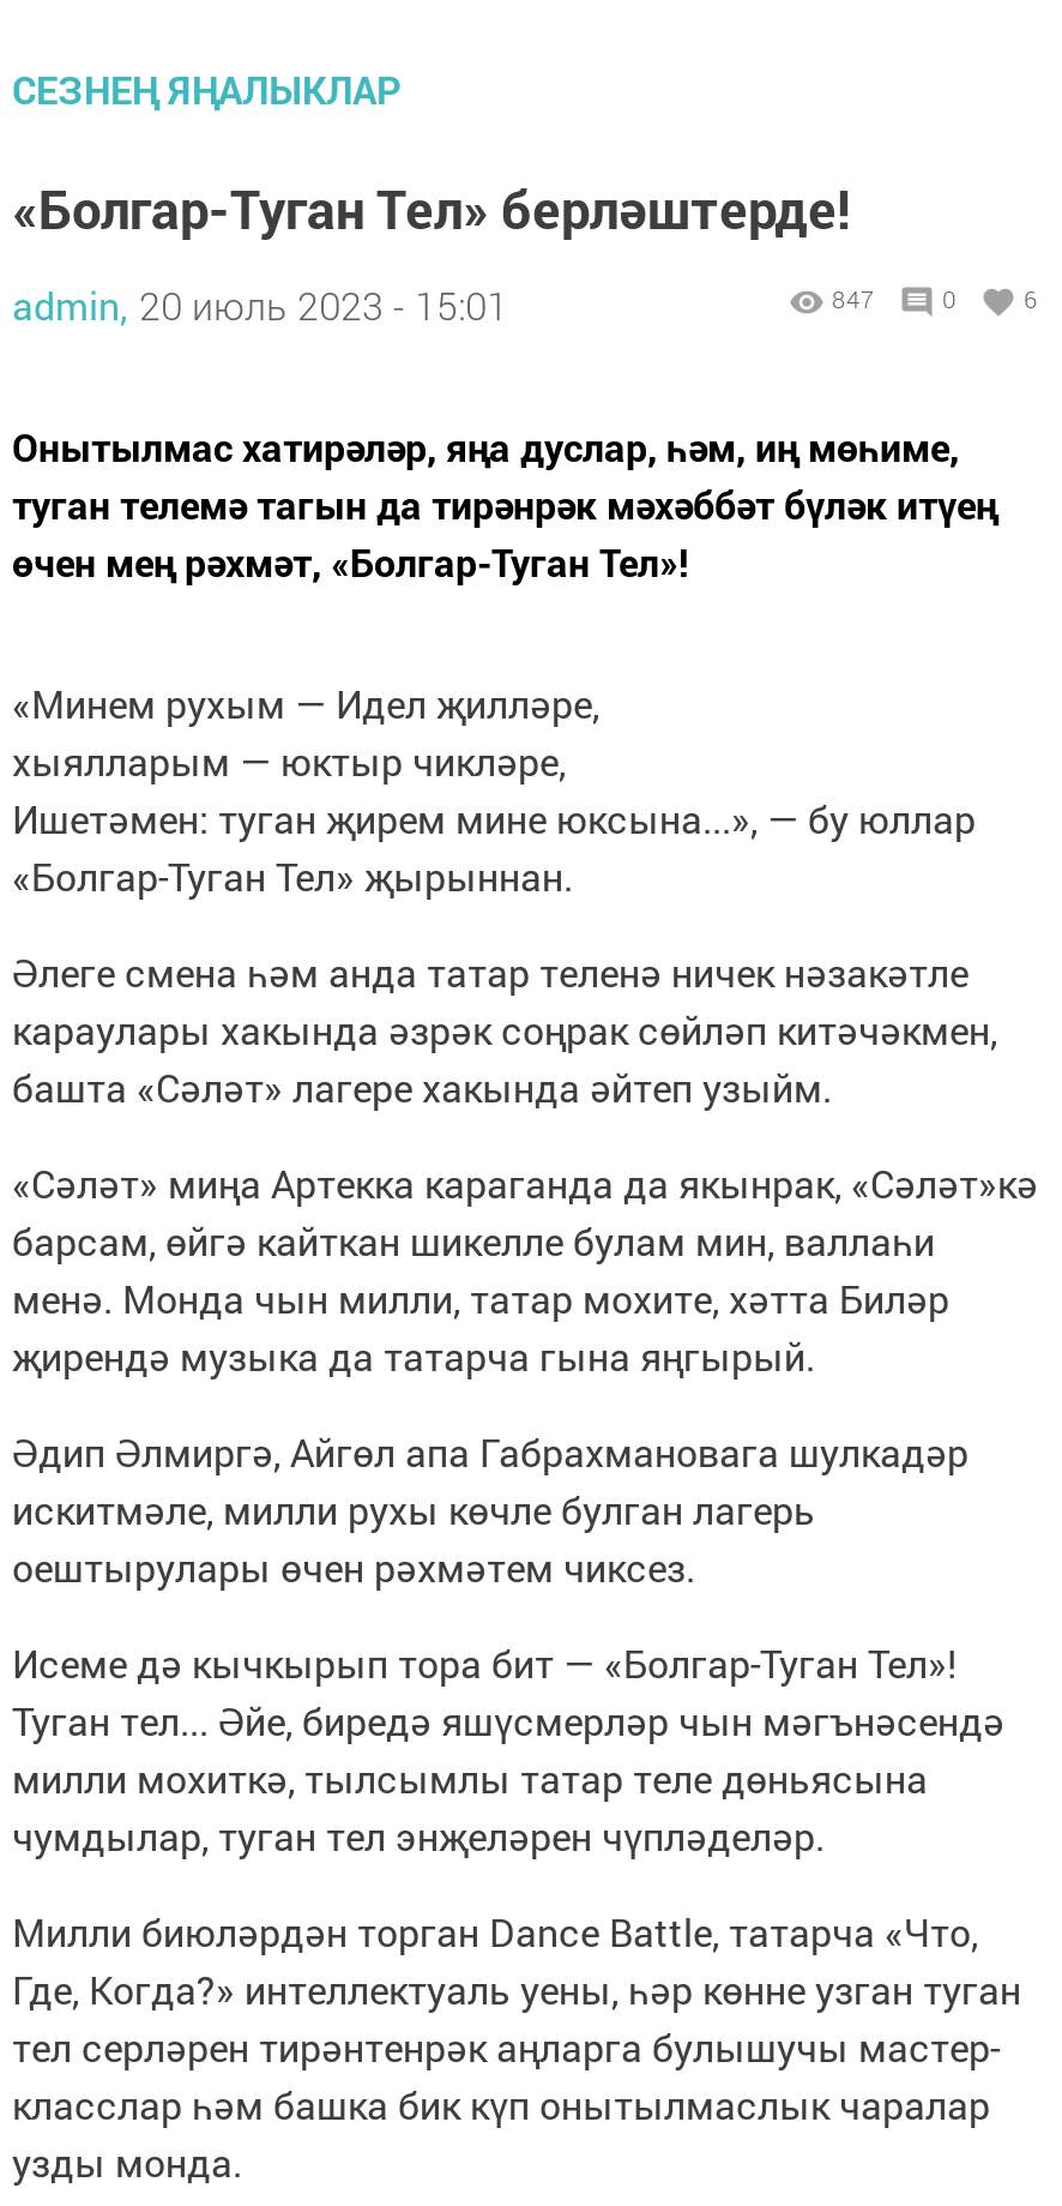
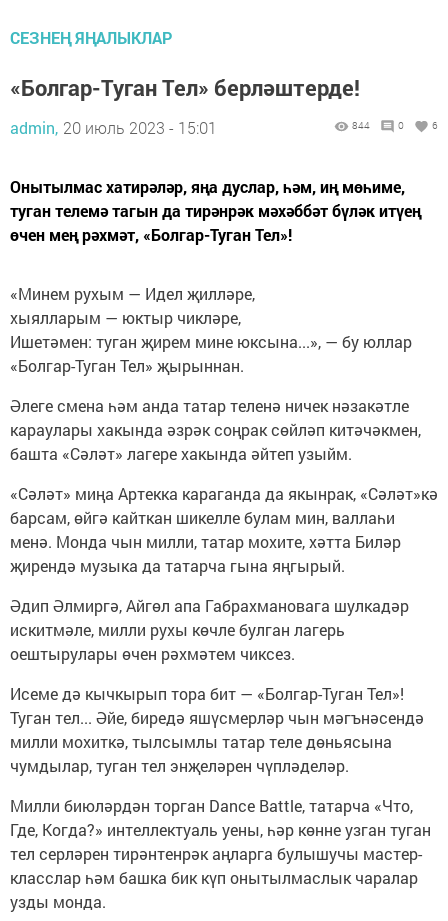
[832,284,875,315] 847 -> [352,119,370,132] 844

